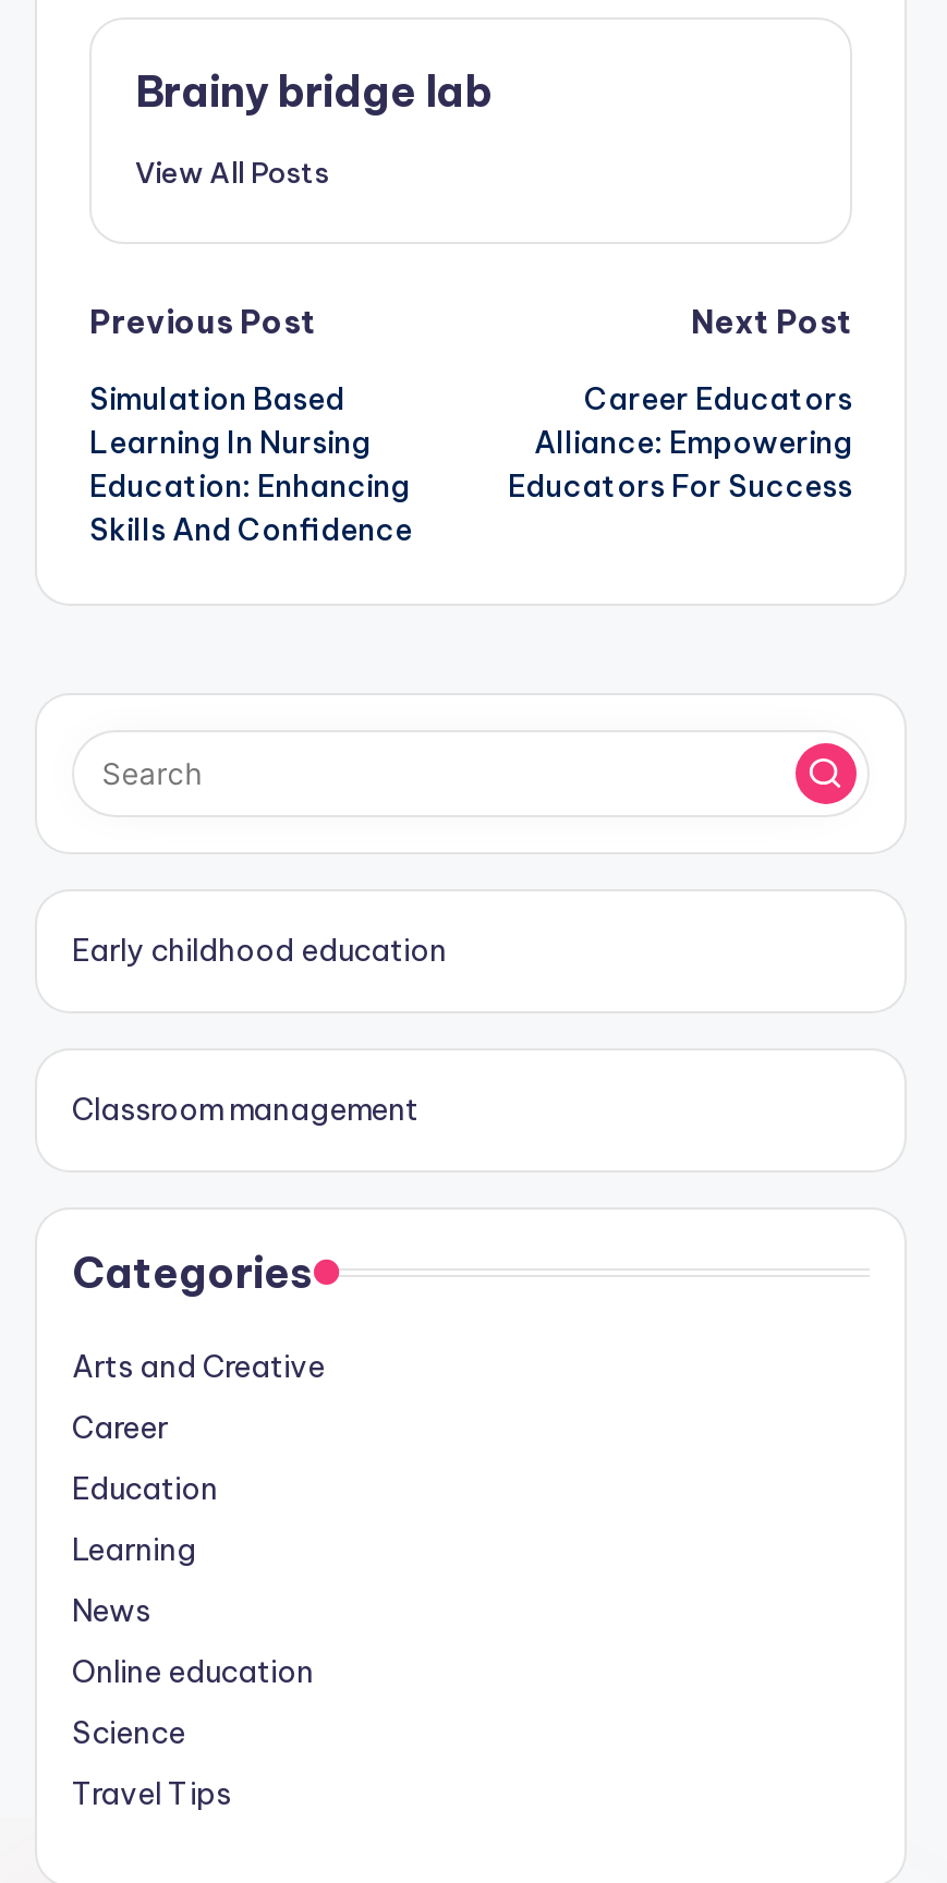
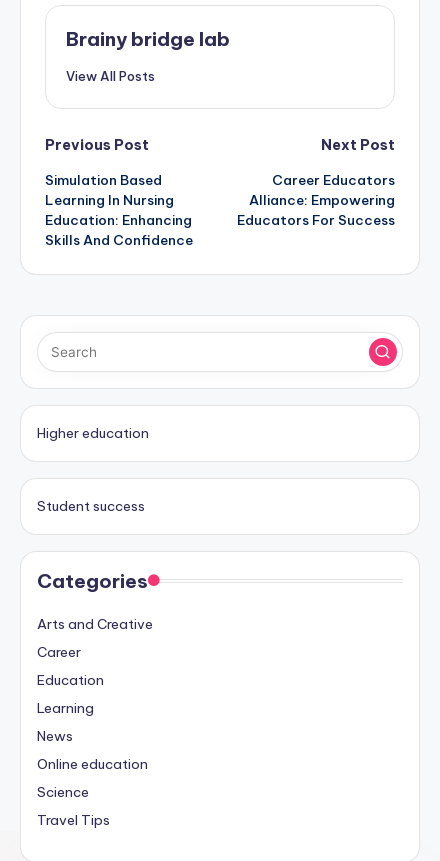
[72,930,447,969] Early childhood education -> [37,424,149,442] Higher education
[72,1089,418,1128] Classroom management -> [37,497,145,515] Student success

